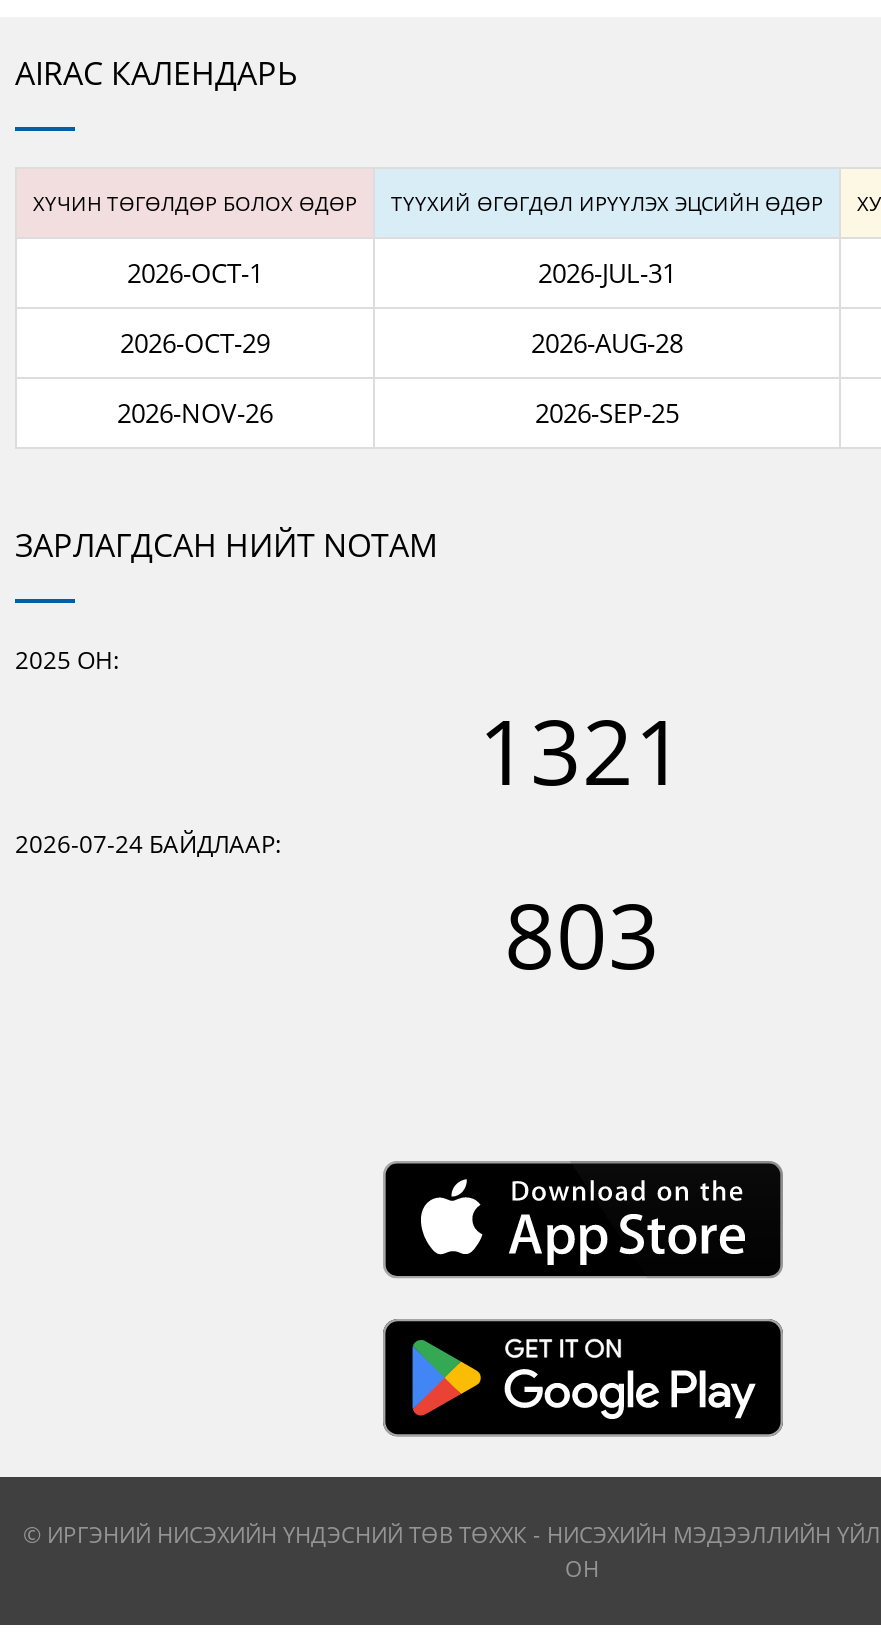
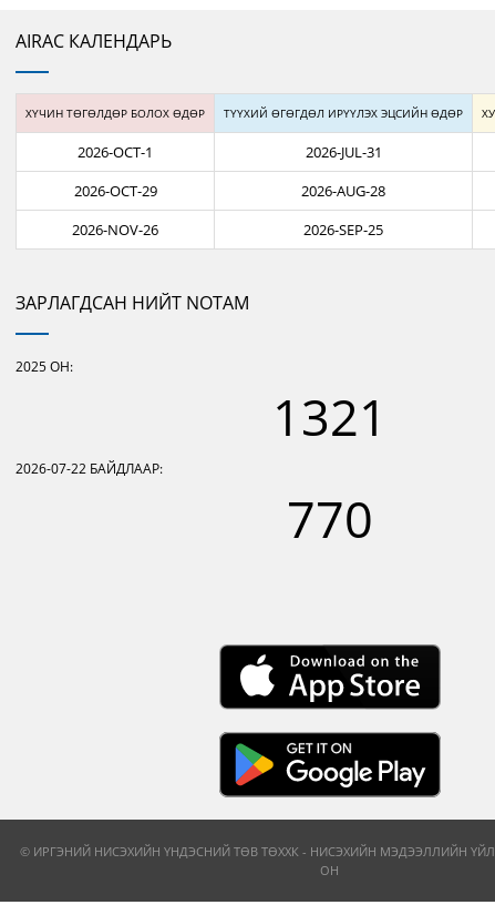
[15,827,281,861] 2026-07-24 БАЙДЛААР: -> [16,459,163,478] 2026-07-22 БАЙДЛААР:
[504,873,660,995] 803 -> [286,485,373,552] 770

